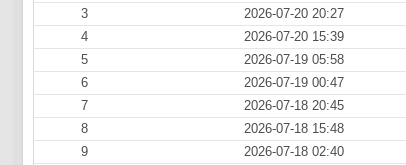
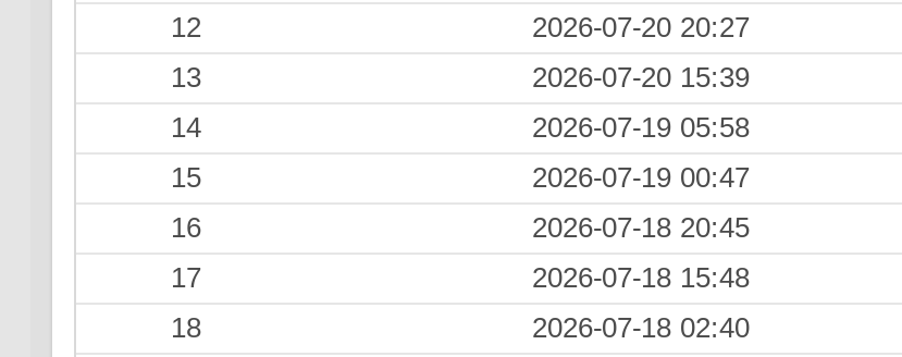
[81,6,88,21] 3 -> [171,11,201,44] 12
[81,29,88,44] 4 -> [171,61,201,94] 13
[81,52,88,67] 5 -> [171,111,201,144] 14
[81,75,88,90] 6 -> [171,161,201,194] 15
[81,98,88,113] 7 -> [171,211,201,244] 16
[81,121,88,136] 8 -> [171,261,201,294] 17
[81,144,88,159] 9 -> [171,311,201,344] 18

